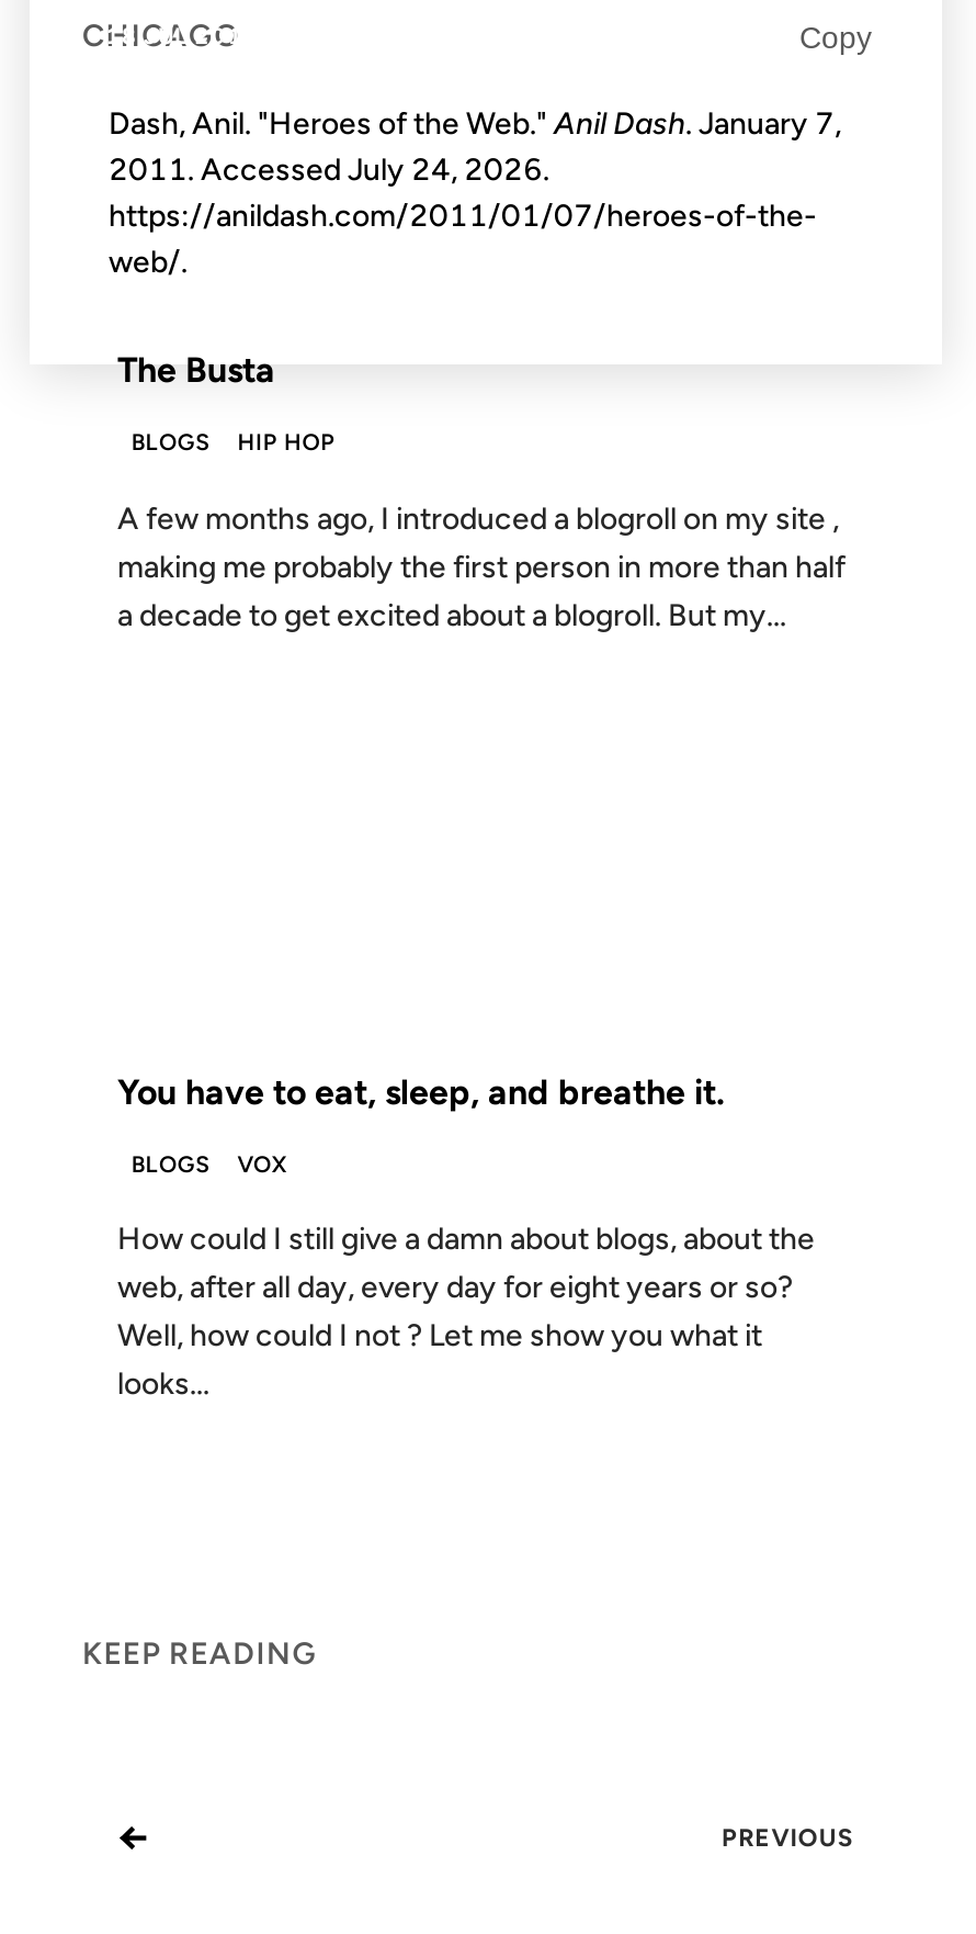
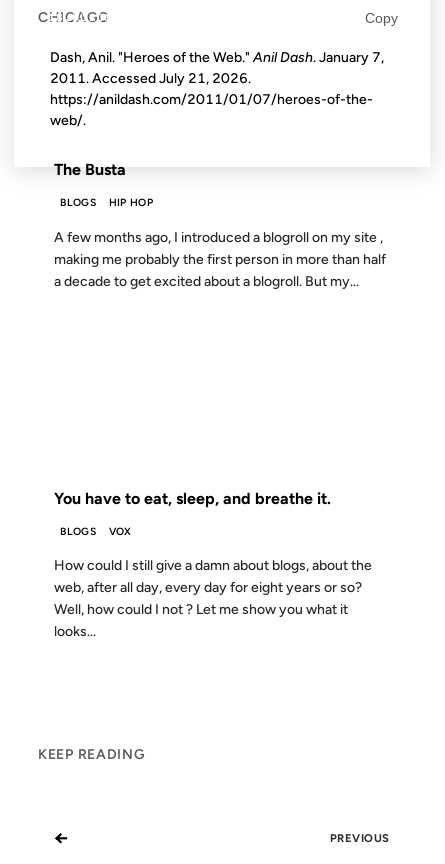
[109,151,549,189] 2011. Accessed July 24, 2026. -> [50,70,251,87] 2011. Accessed July 21, 2026.

